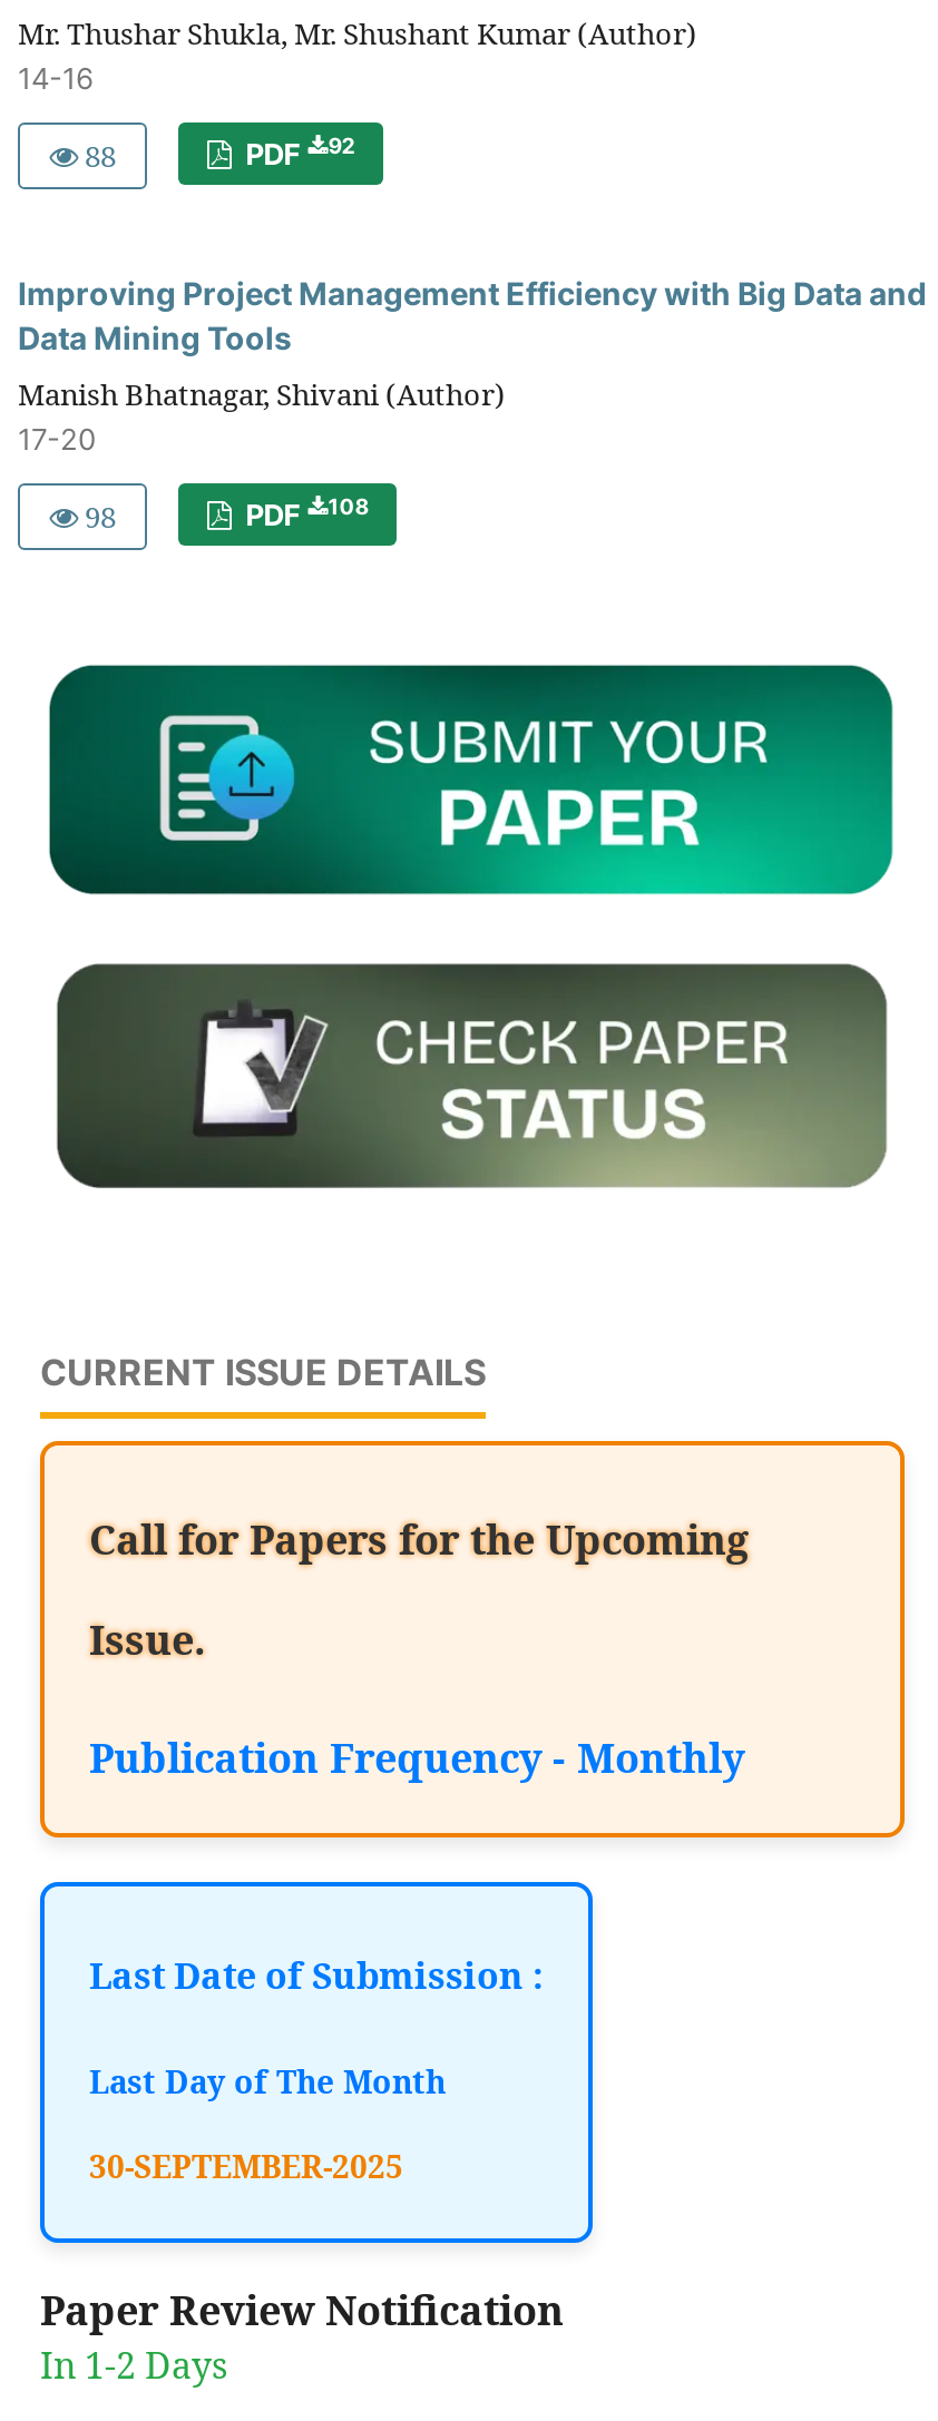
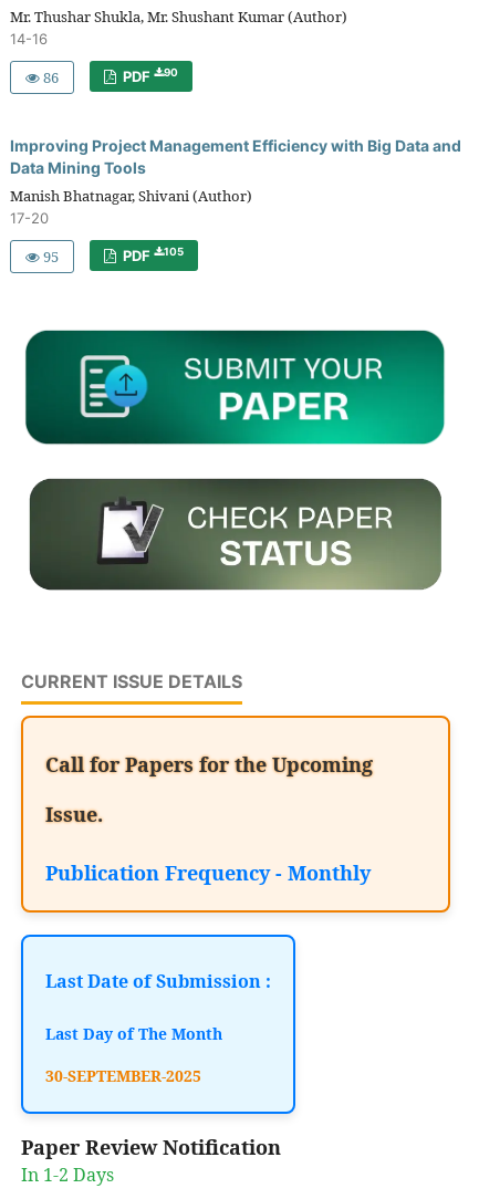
[78,136,116,176] 88 -> [40,67,59,87] 86
[239,134,355,171] PDF 92 -> [120,66,178,85] PDF 90
[78,496,116,536] 98 -> [40,246,59,266] 95
[239,494,368,532] PDF 108 -> [120,246,184,264] PDF 105

